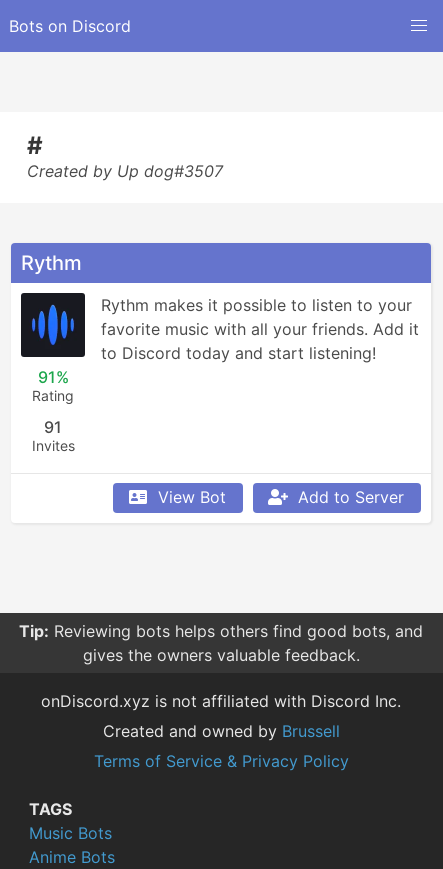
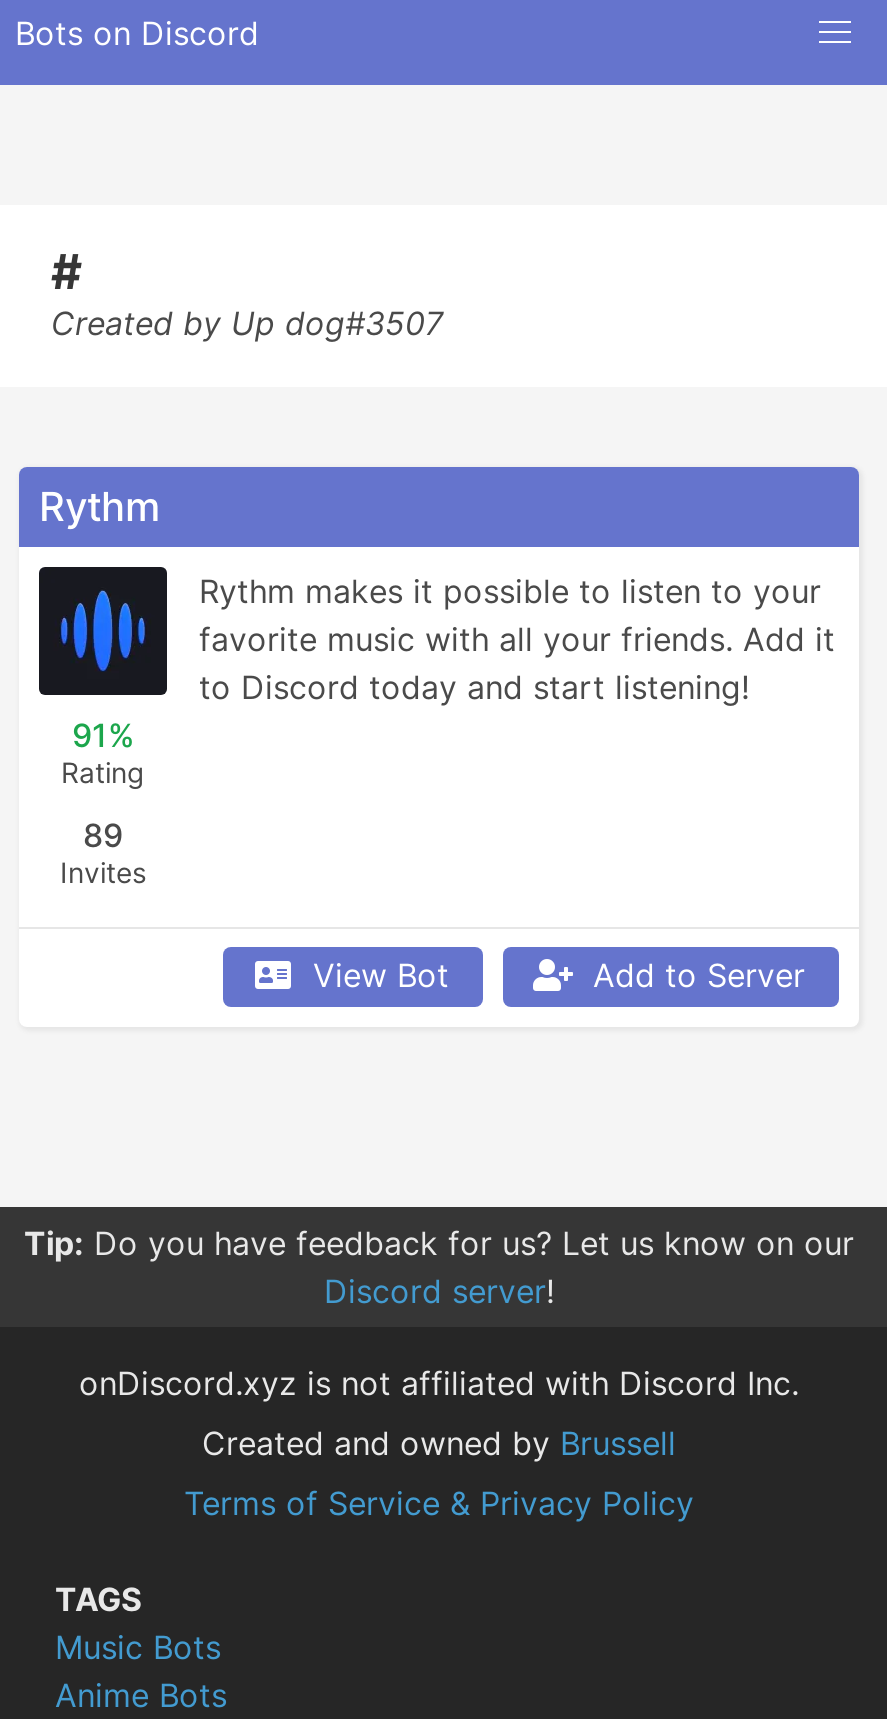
[44,417,62,437] 91 -> [83,815,123,855] 89
[19,621,423,665] Tip: Reviewing bots helps others find good bots, and | gives the owners valuable feedback. -> [24,1223,854,1311] Tip: Do you have feedback for us? Let us know on our | Discord server!

